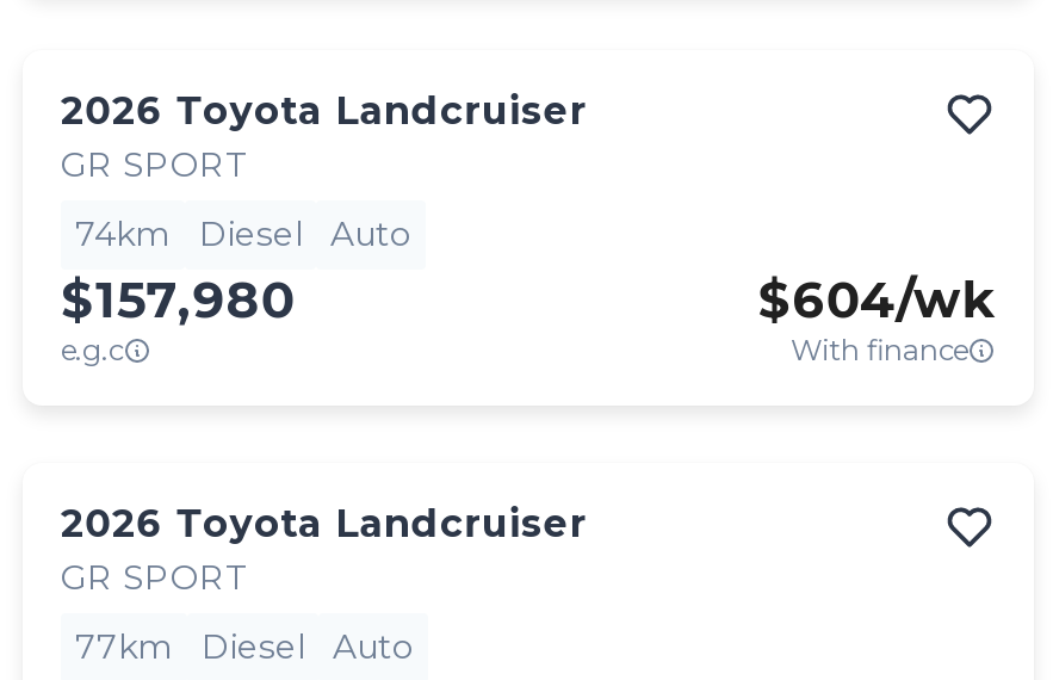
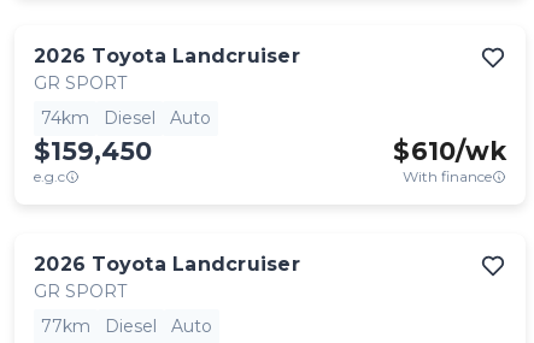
[61,270,295,329] $157,980 -> [34,136,152,166] $159,450
[758,270,996,329] $604/wk -> [393,136,506,166] $610/wk

